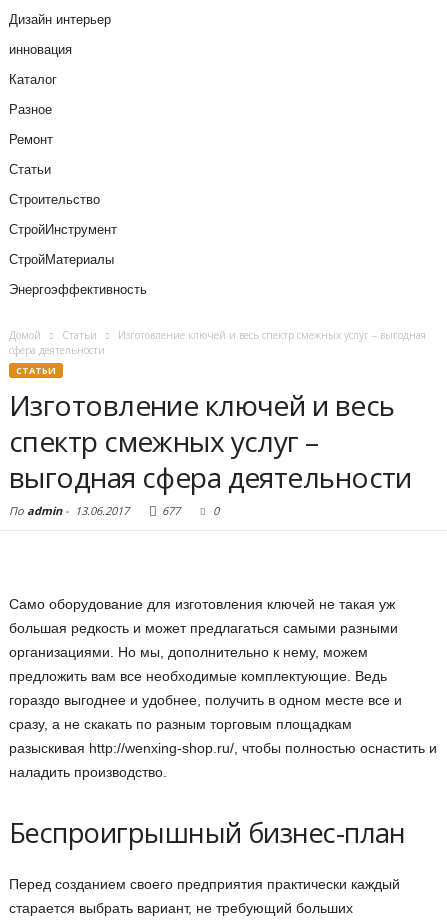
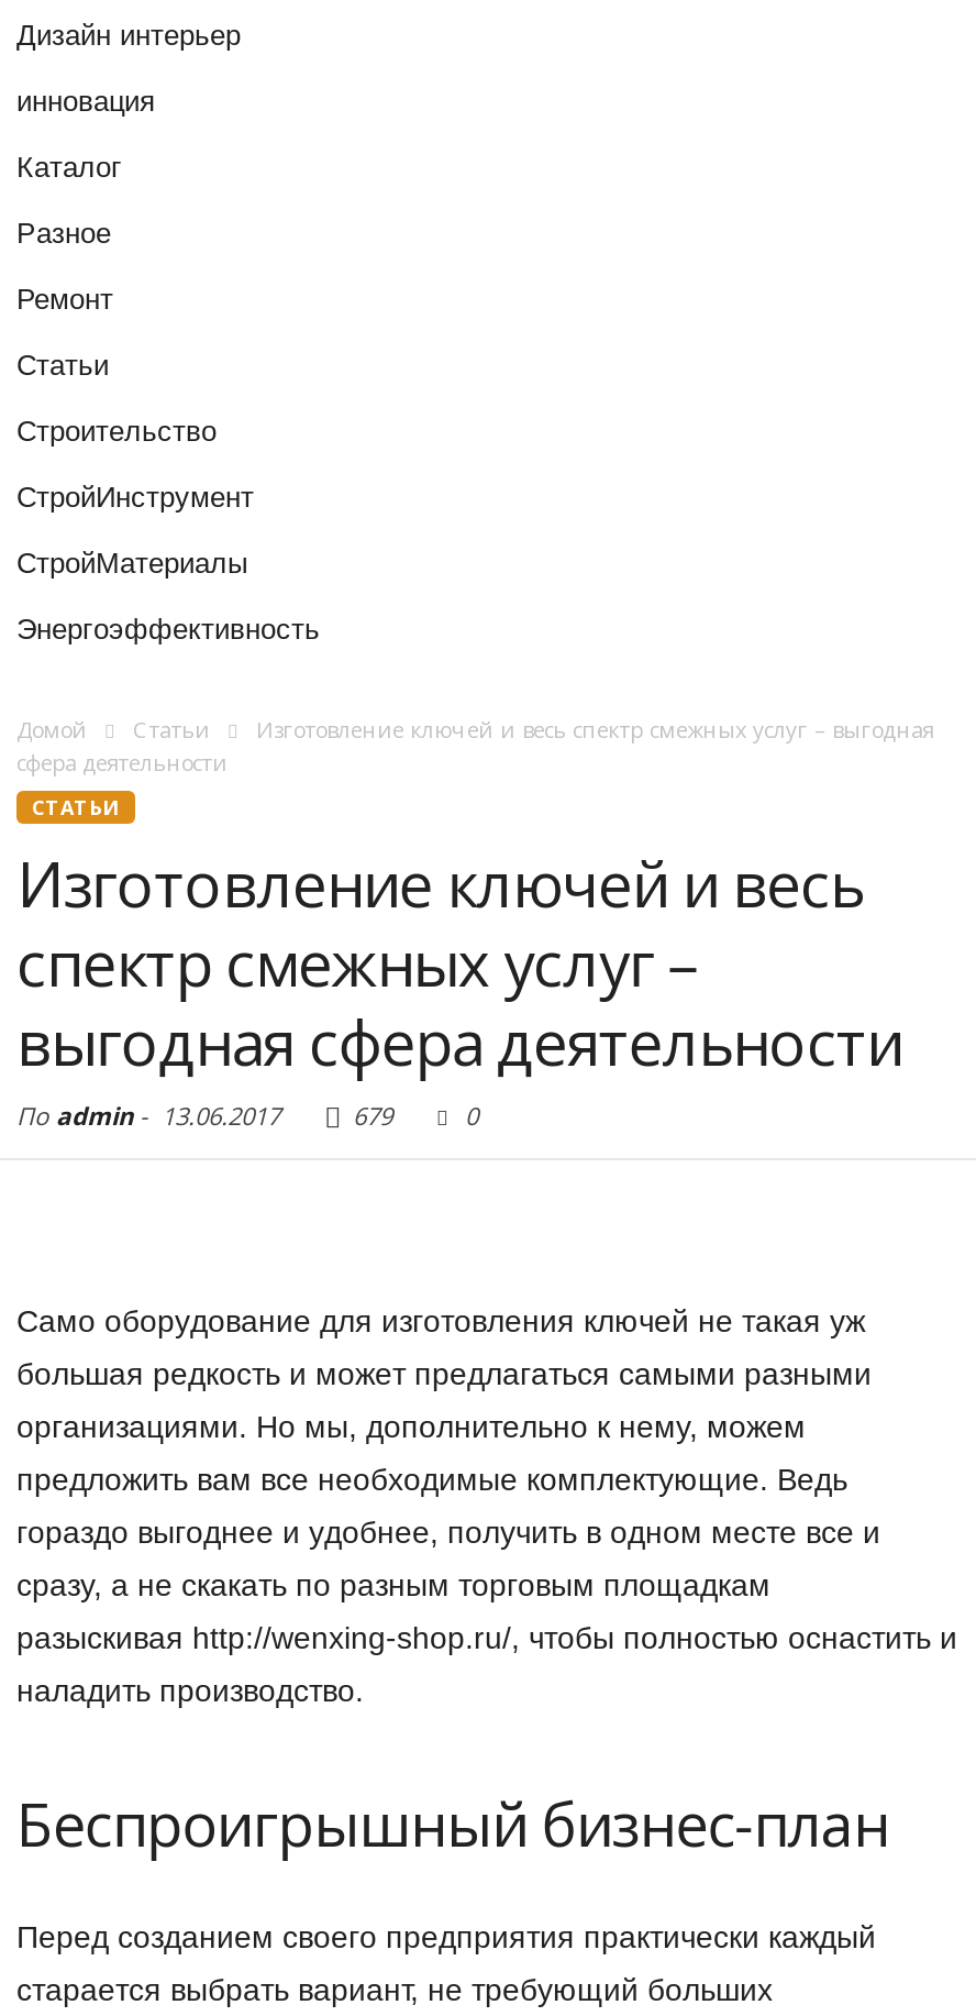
[162,503,180,518] 677 -> [353,1098,392,1131] 679

